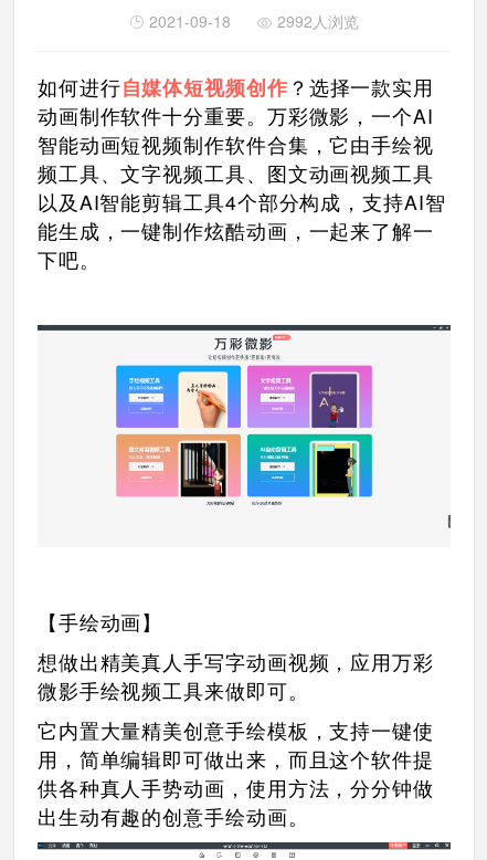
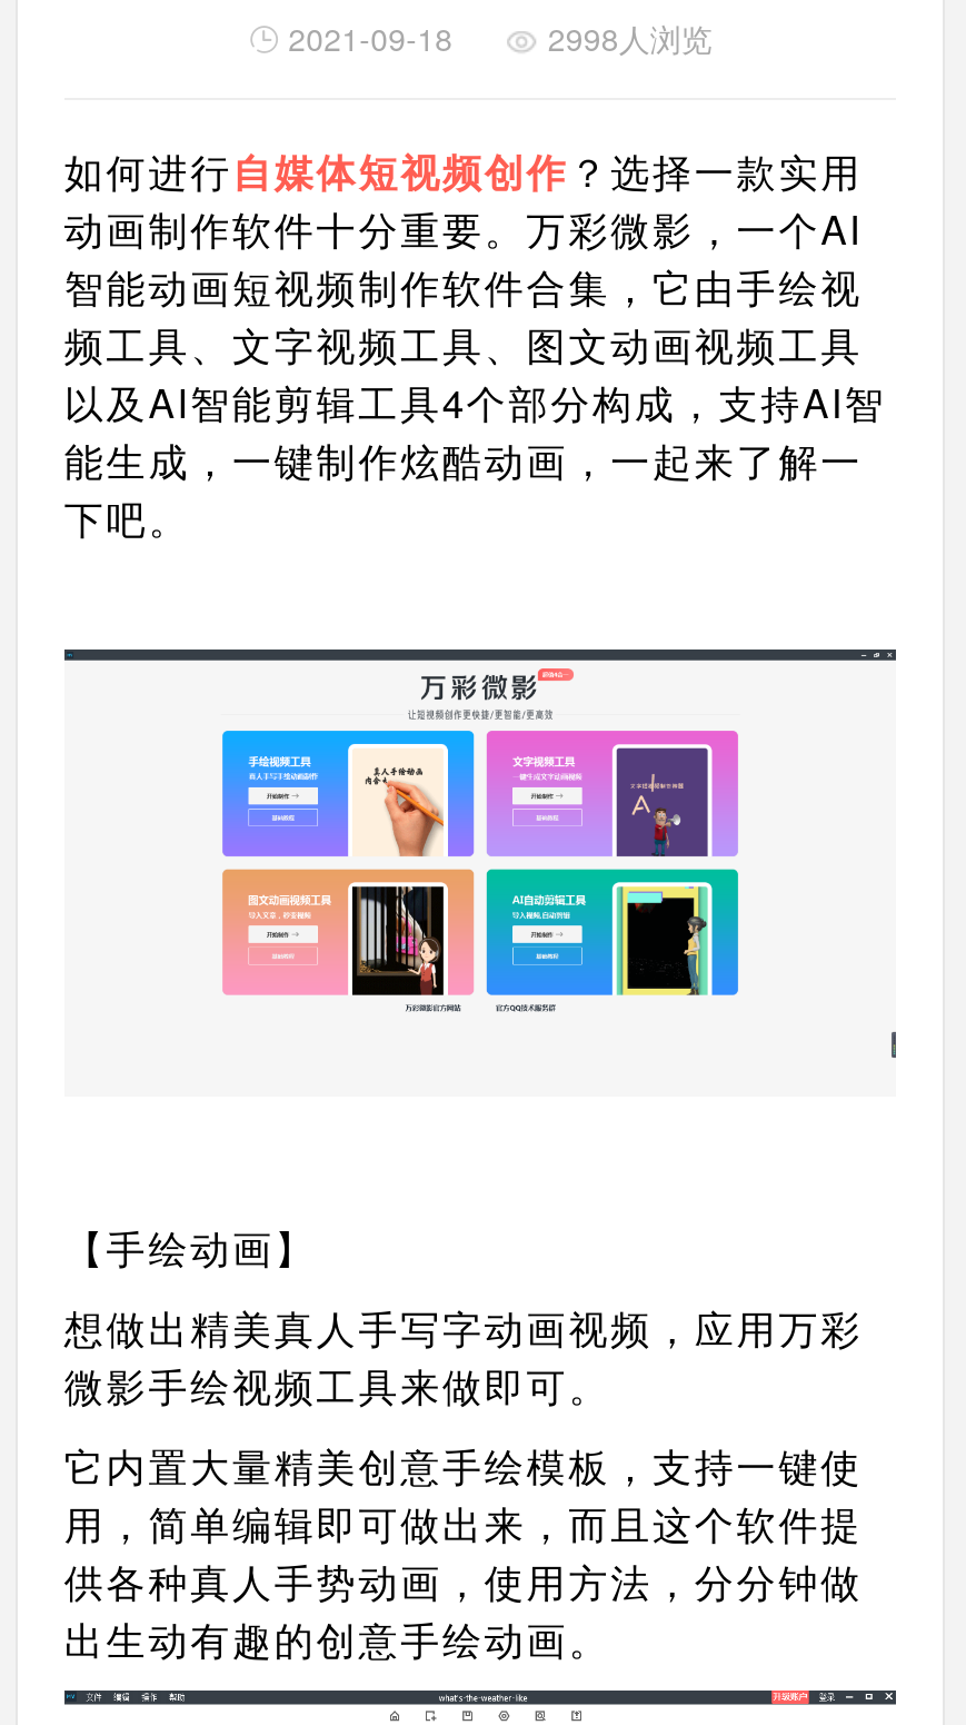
[144,10,359,32] 2021-09-18 2992人浏览 -> [279,15,712,60] 2021-09-18 2998人浏览

